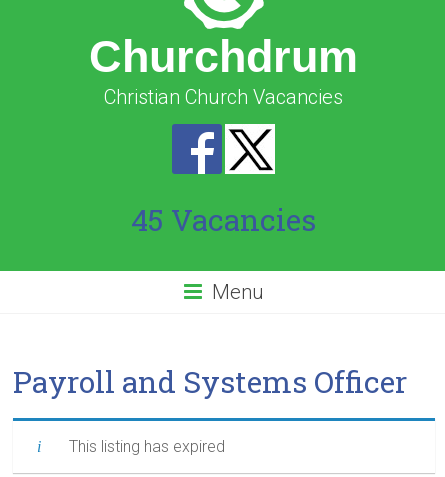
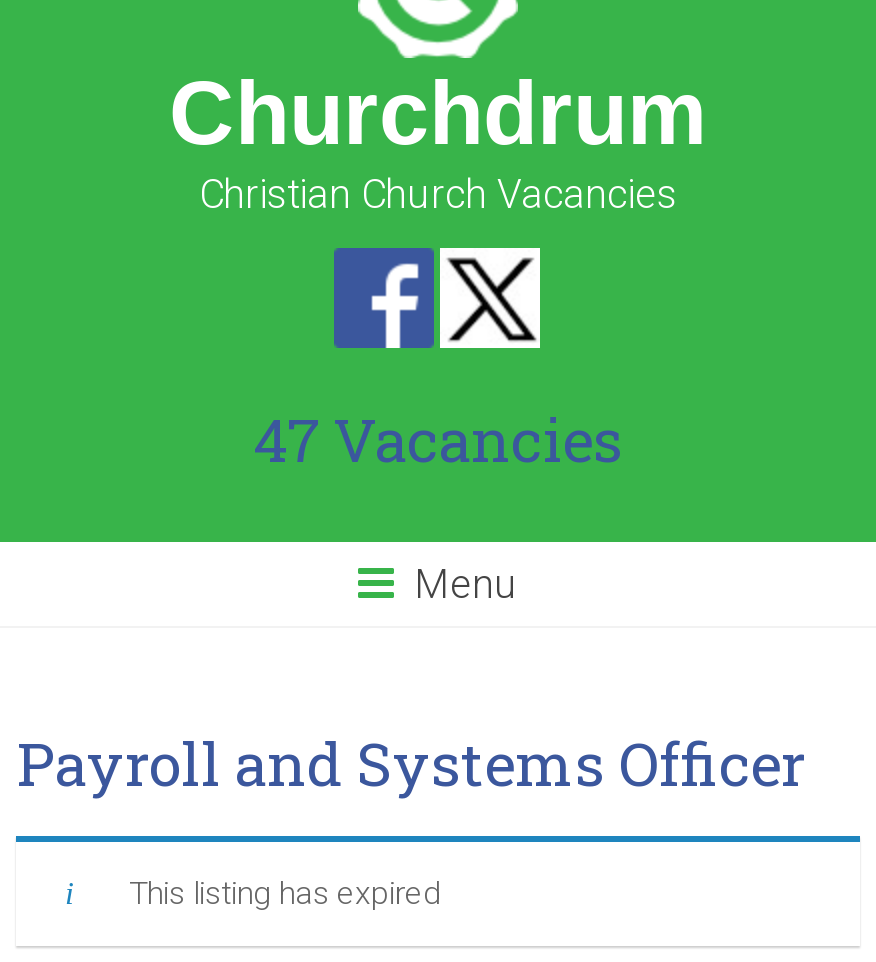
[131,200,316,239] 45 Vacancies -> [253,400,623,478] 47 Vacancies

